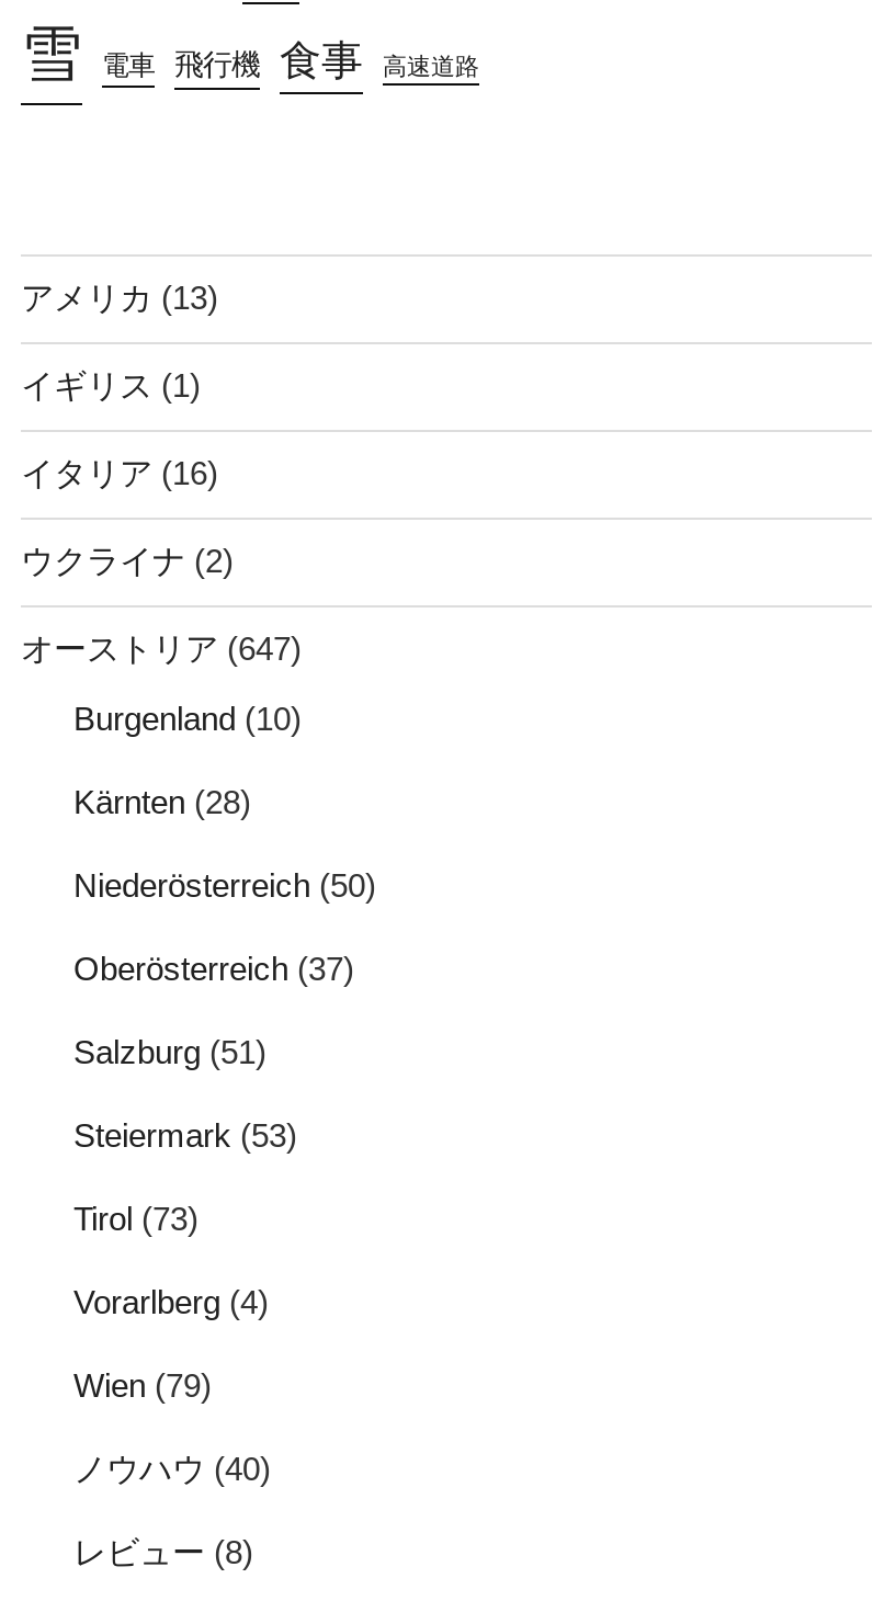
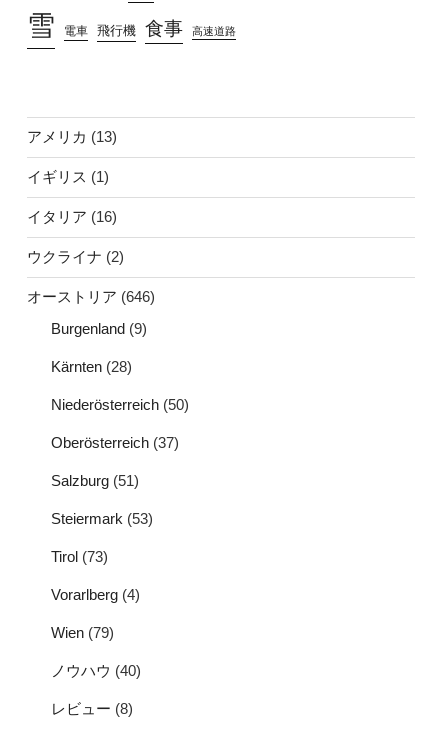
[21,630,302,667] オーストリア(647) -> [27,288,155,305] オーストリア(646)
[73,699,302,736] Burgenland (10) -> [51,320,147,337] Burgenland (9)

